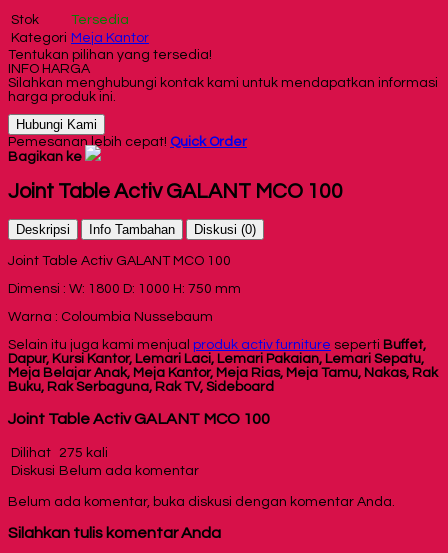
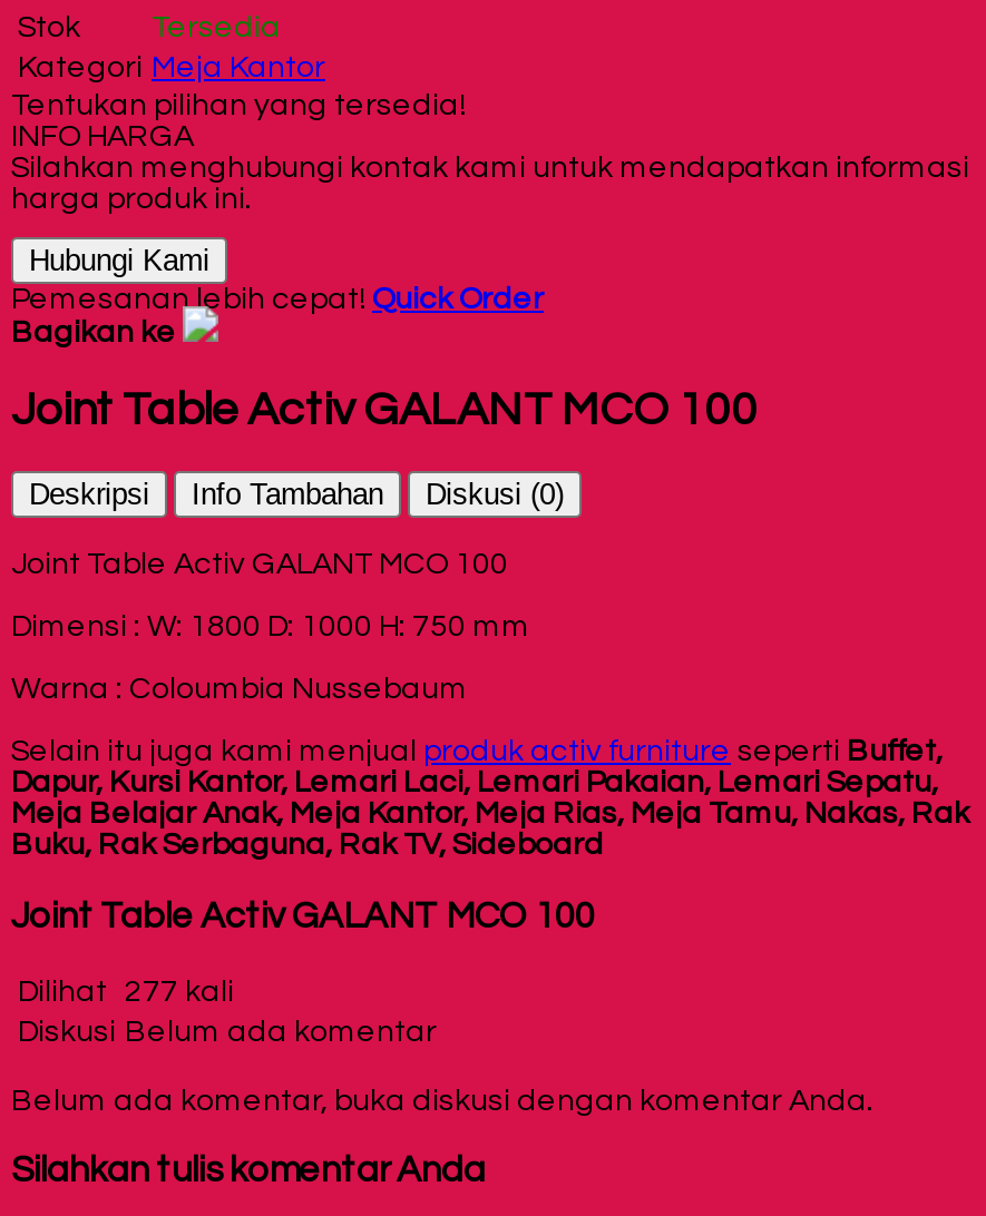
[11,446,108,460] Dilihat 275 kali -> [18,977,234,1008] Dilihat 277 kali

